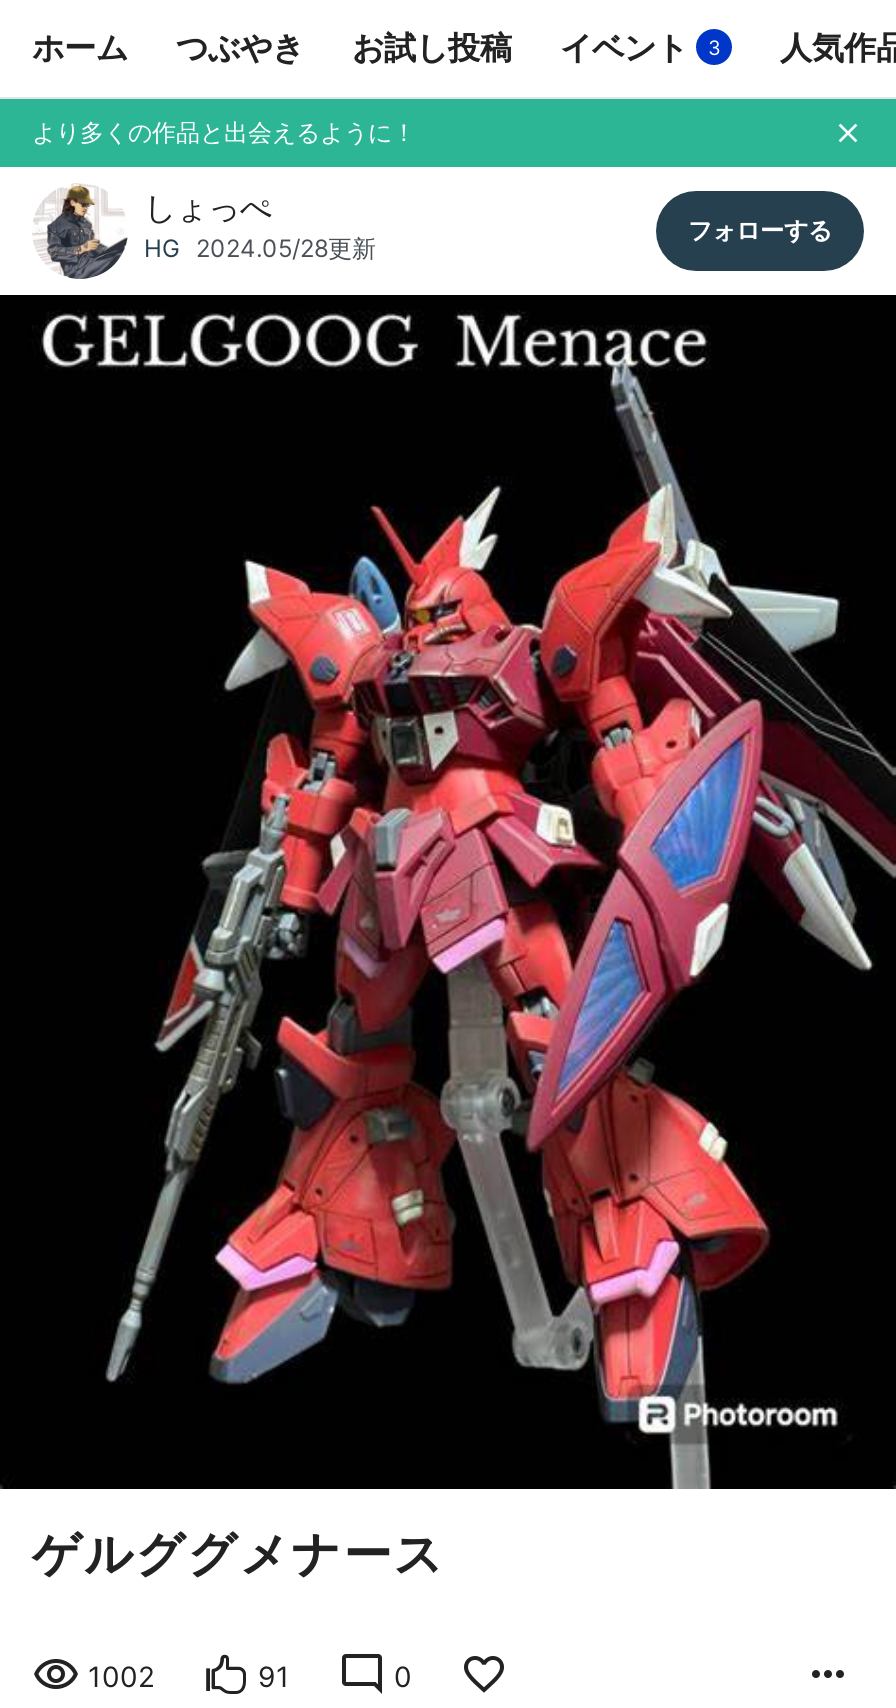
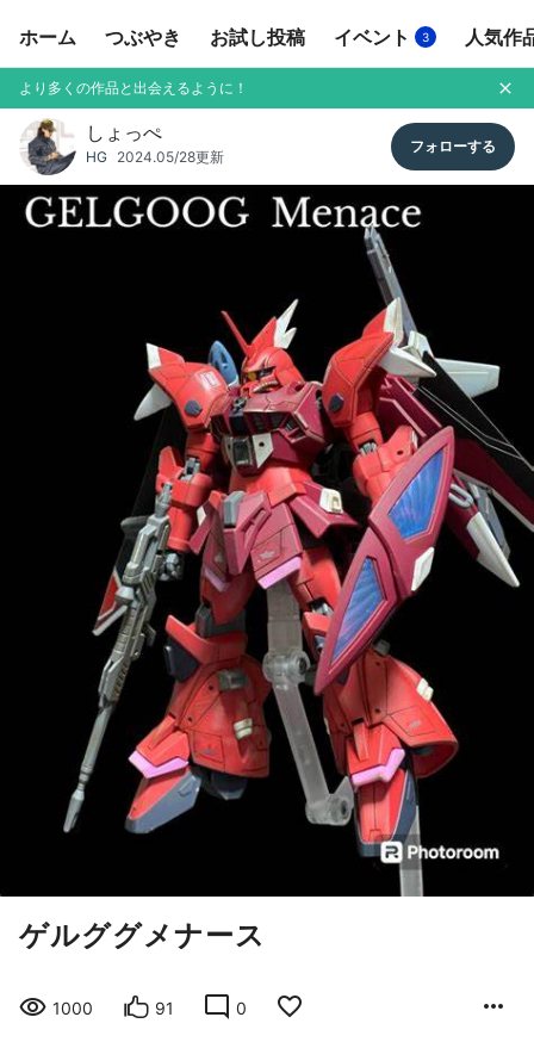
[88,1659,154,1693] 1002 -> [52,998,93,1018] 1000

